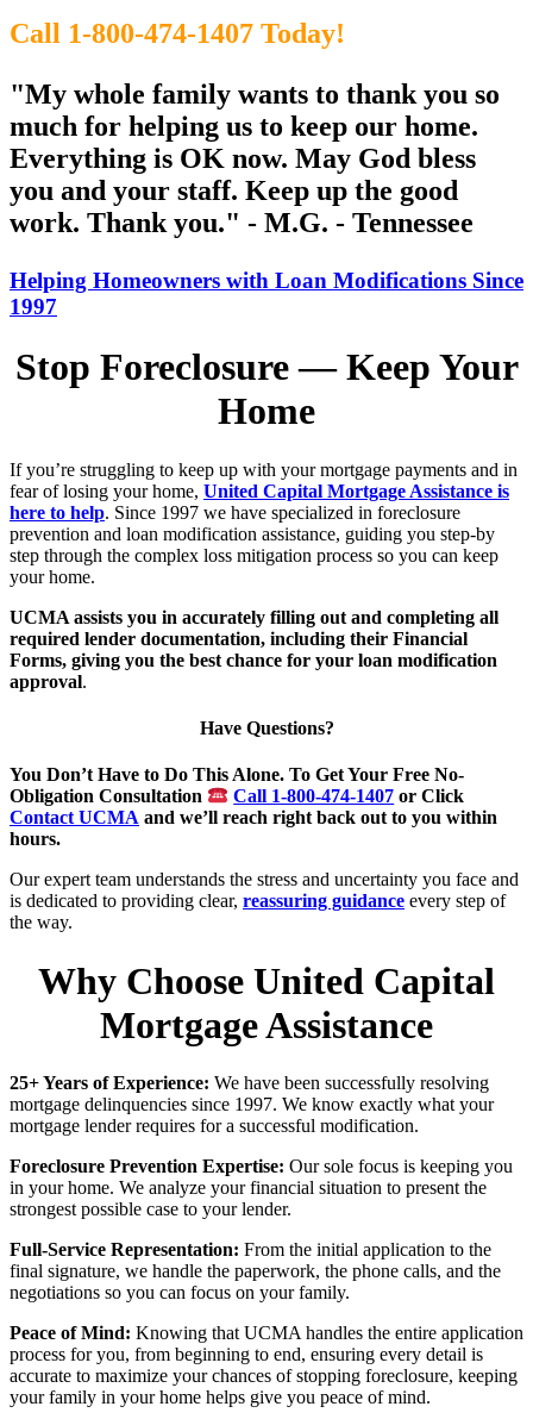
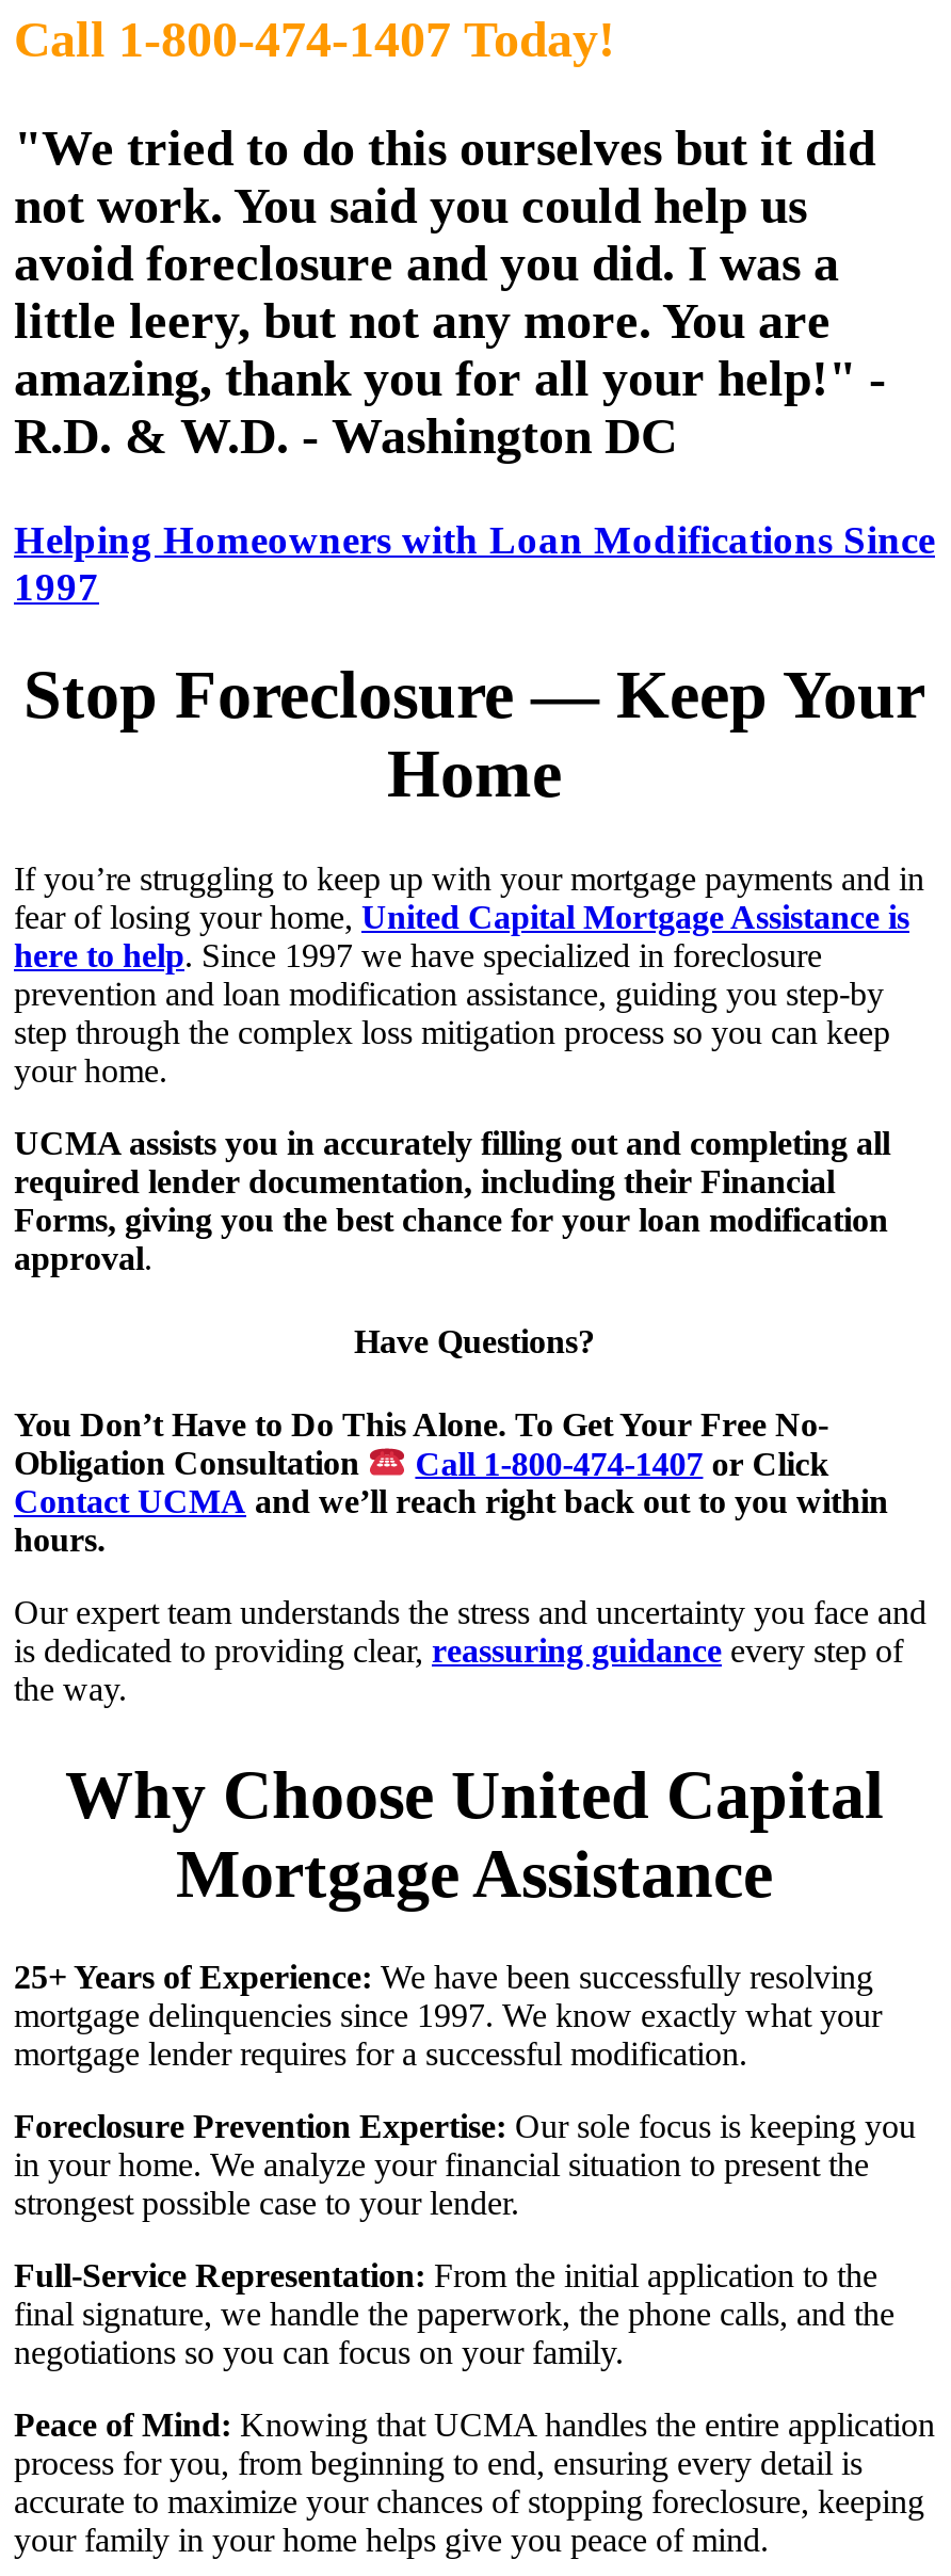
[10,78,500,238] "My whole family wants to thank you so | much for helping us to keep our home. | Everything is OK now. May God bless | you and your staff. Keep up the good | work. Thank you." - M.G. - Tennessee -> [14,120,886,463] "We tried to do this ourselves but it did | not work. You said you could help us | avoid foreclosure and you did. I was a | little leery, but not any more. You are | amazing, thank you for all your help!" - | R.D. & W.D. - Washington DC

